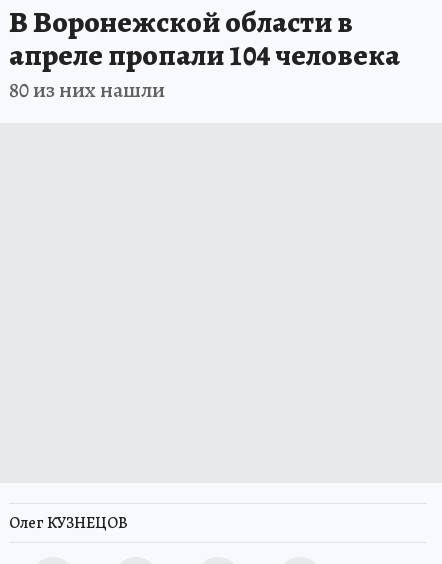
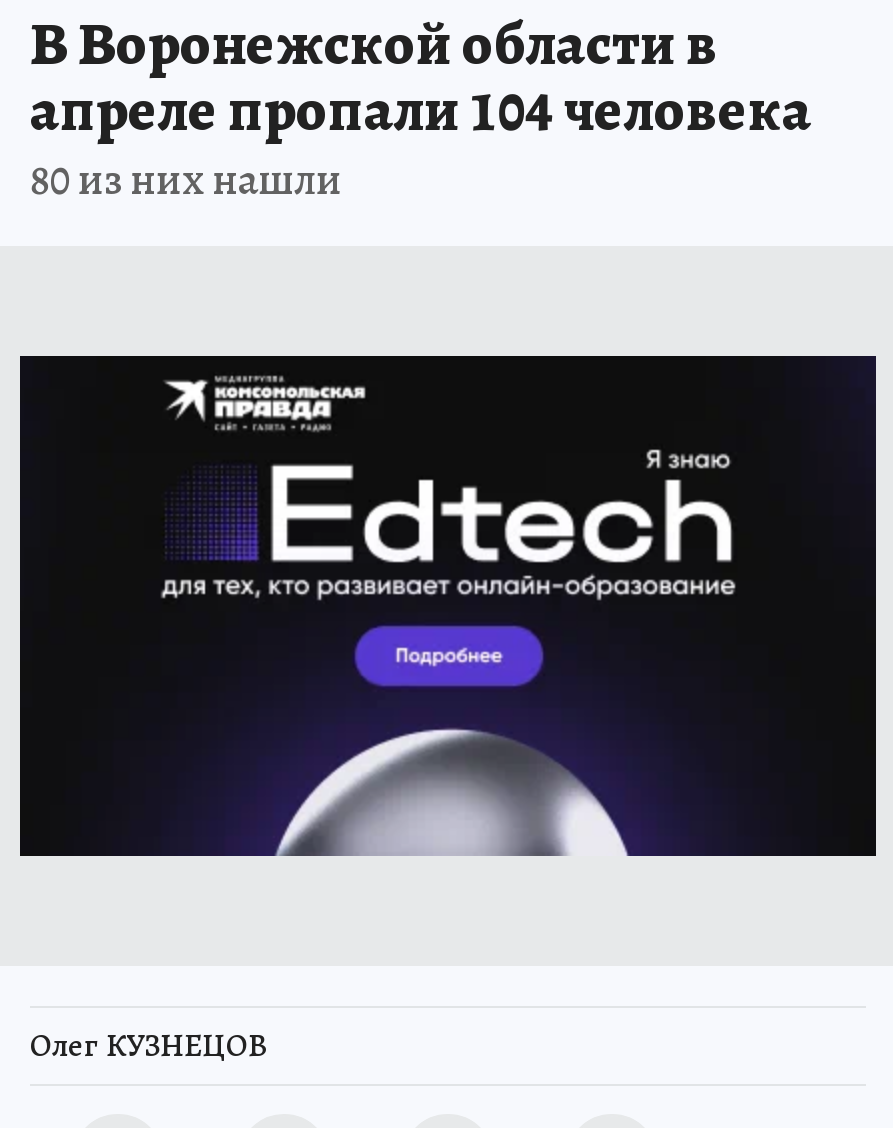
none -> [18,354,878,858] [image]

